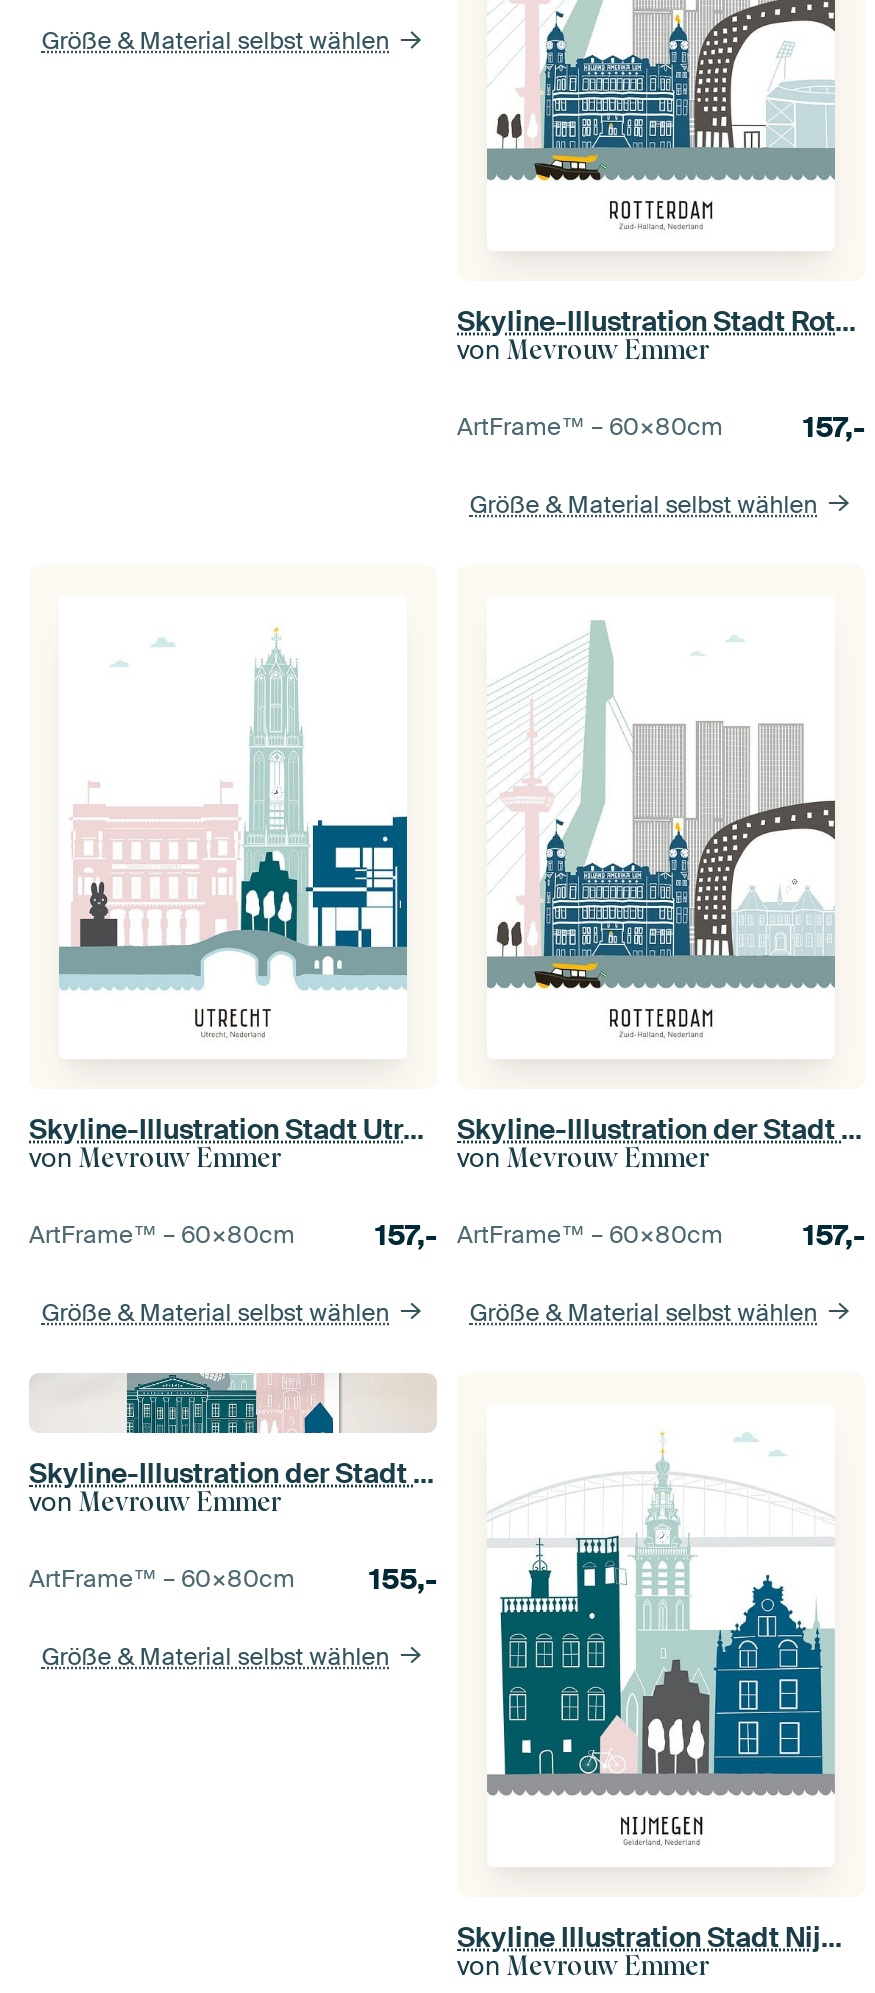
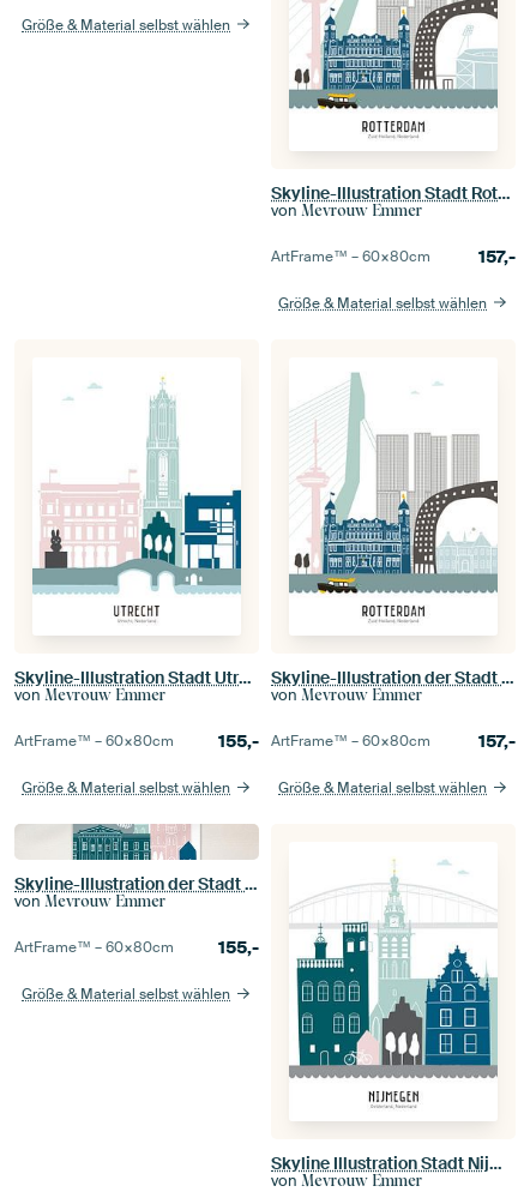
[375,1217,723,1253] 157,- ArtFrame™ – 60×80cm -> [218,731,430,752] 155,- ArtFrame™ – 60×80cm

